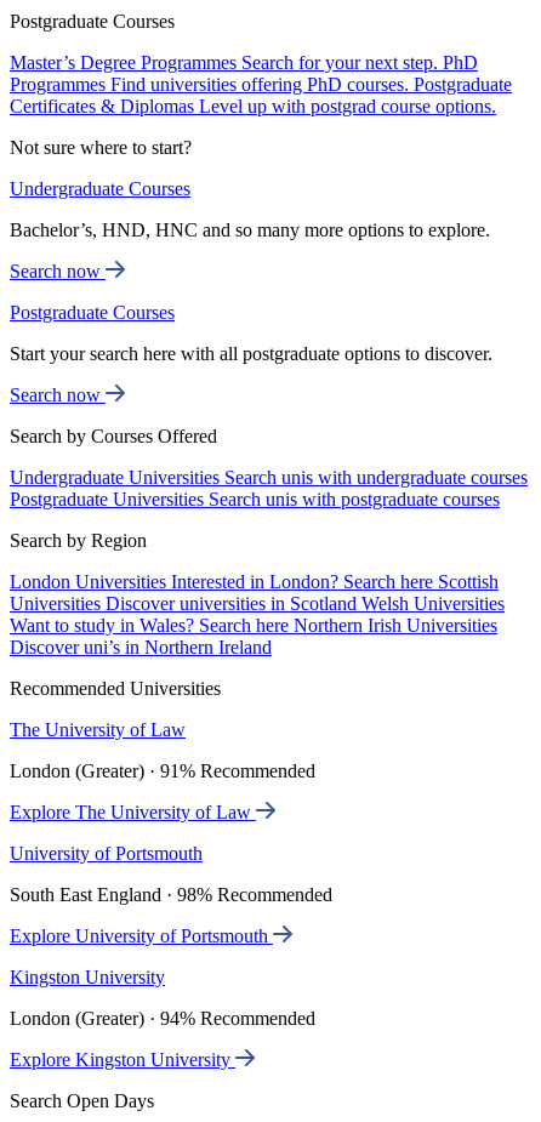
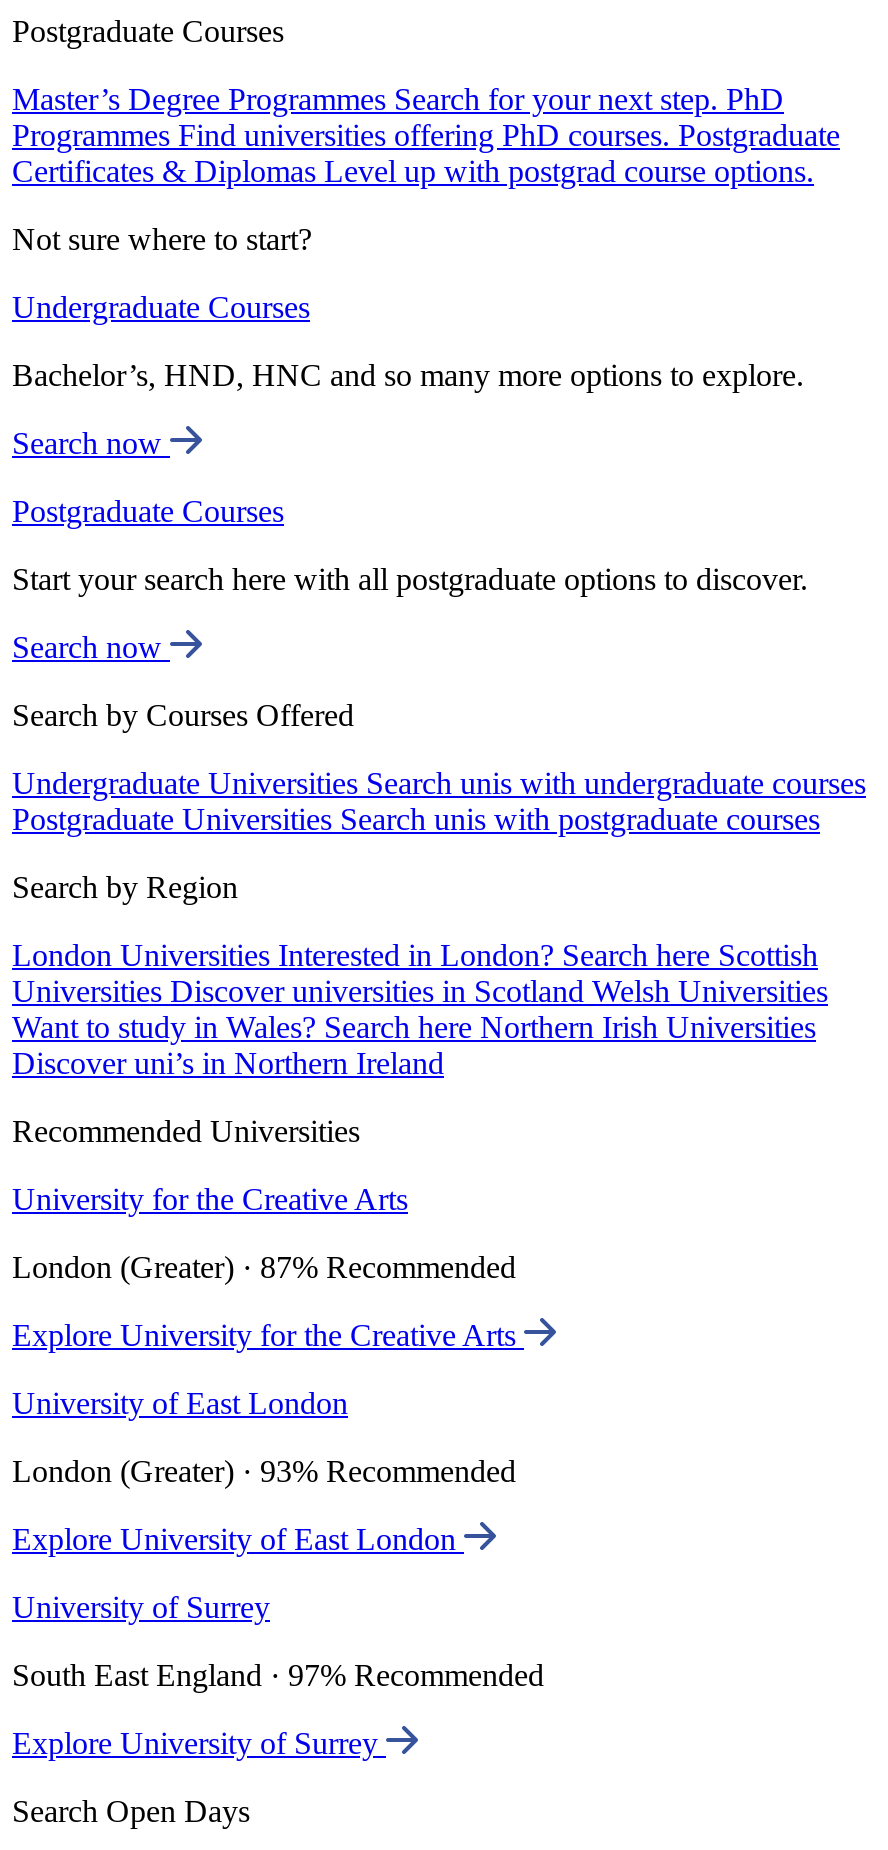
[10,719,186,740] The University of Law -> [12,1182,408,1216] University for the Creative Arts
[10,761,315,781] London (Greater) · 91% Recommended -> [12,1250,516,1284] London (Greater) · 87% Recommended
[10,802,256,823] Explore The University of Law -> [12,1318,524,1352] Explore University for the Creative Arts
[10,843,203,864] University of Portsmouth -> [12,1386,348,1420] University of East London
[10,884,332,905] South East England · 98% Recommended -> [12,1454,516,1488] London (Greater) · 93% Recommended
[10,926,273,946] Explore University of Portsmouth -> [12,1522,464,1556] Explore University of East London
[10,967,165,987] Kingston University -> [12,1590,270,1624] University of Surrey
[10,1008,315,1029] London (Greater) · 94% Recommended -> [12,1658,544,1692] South East England · 97% Recommended
[10,1049,235,1070] Explore Kingston University -> [12,1726,386,1760] Explore University of Surrey

